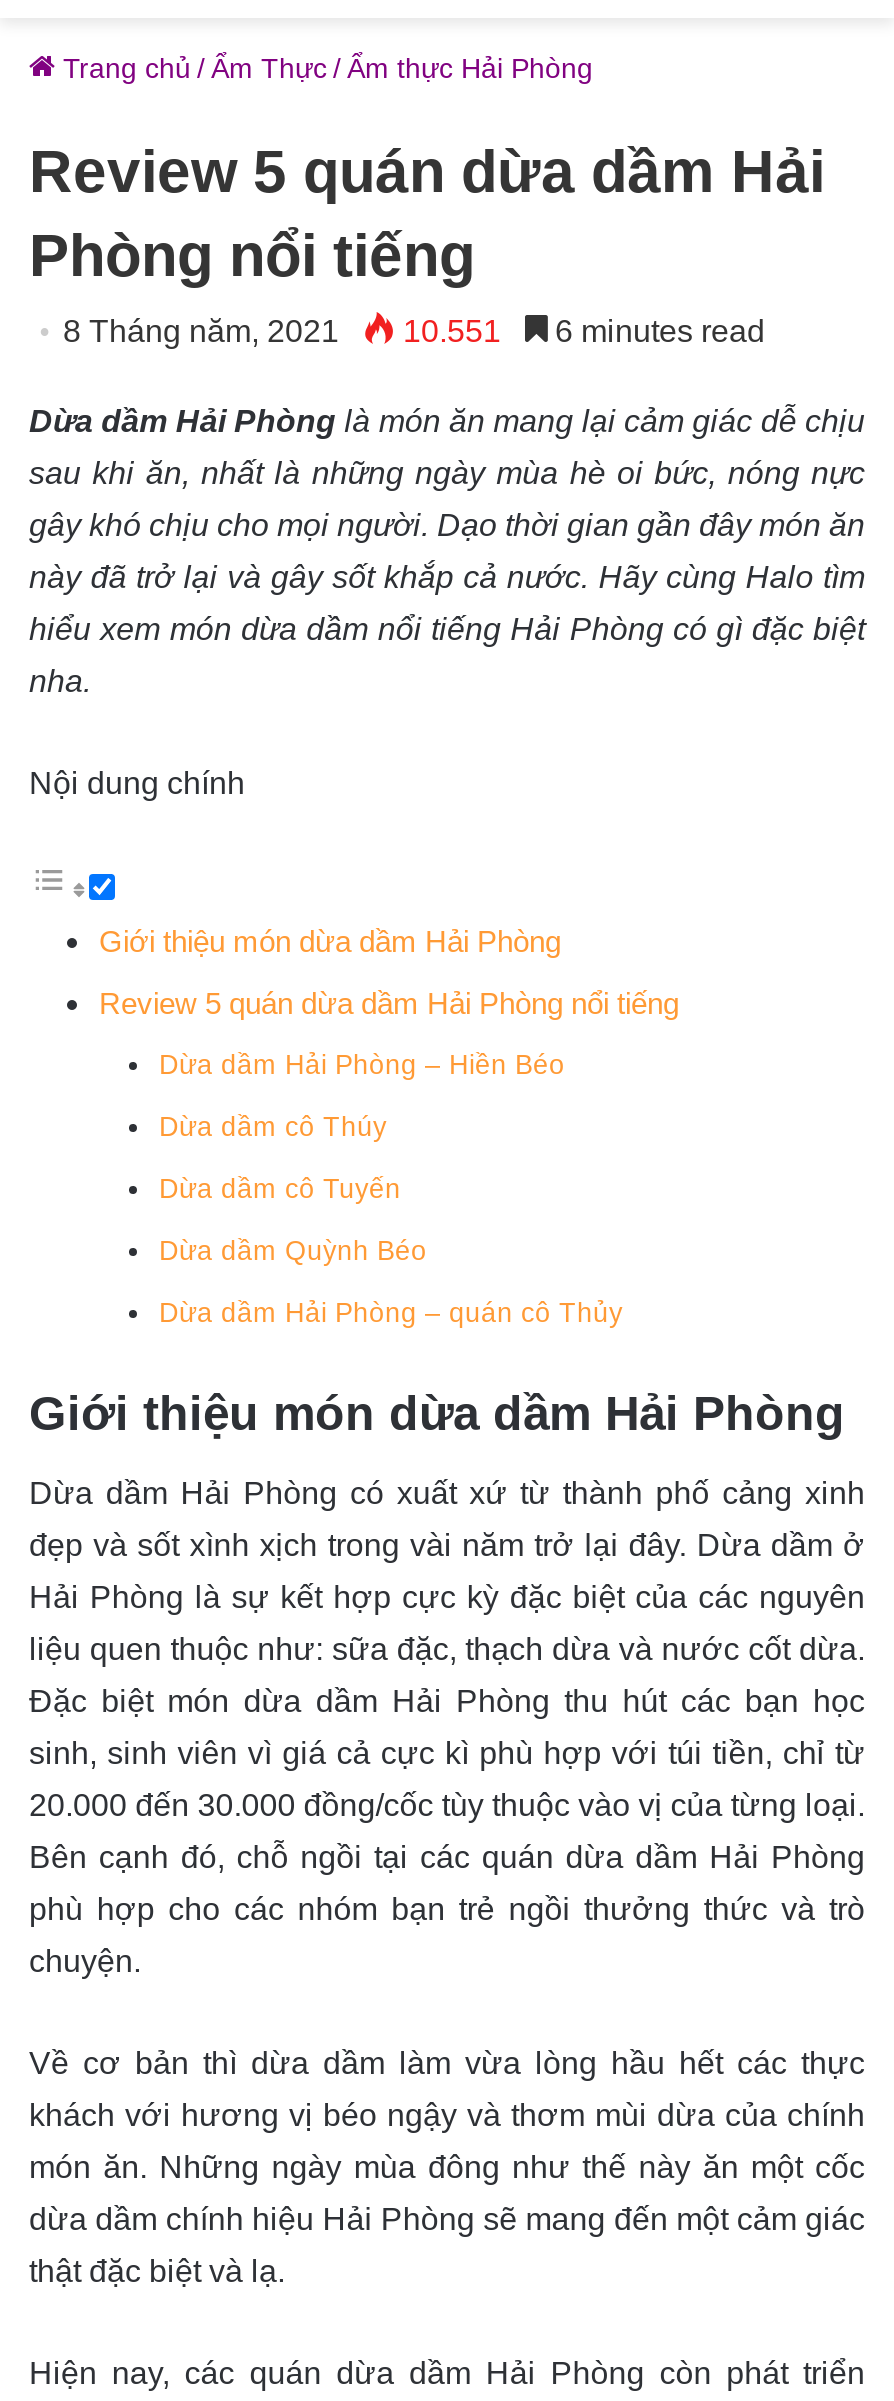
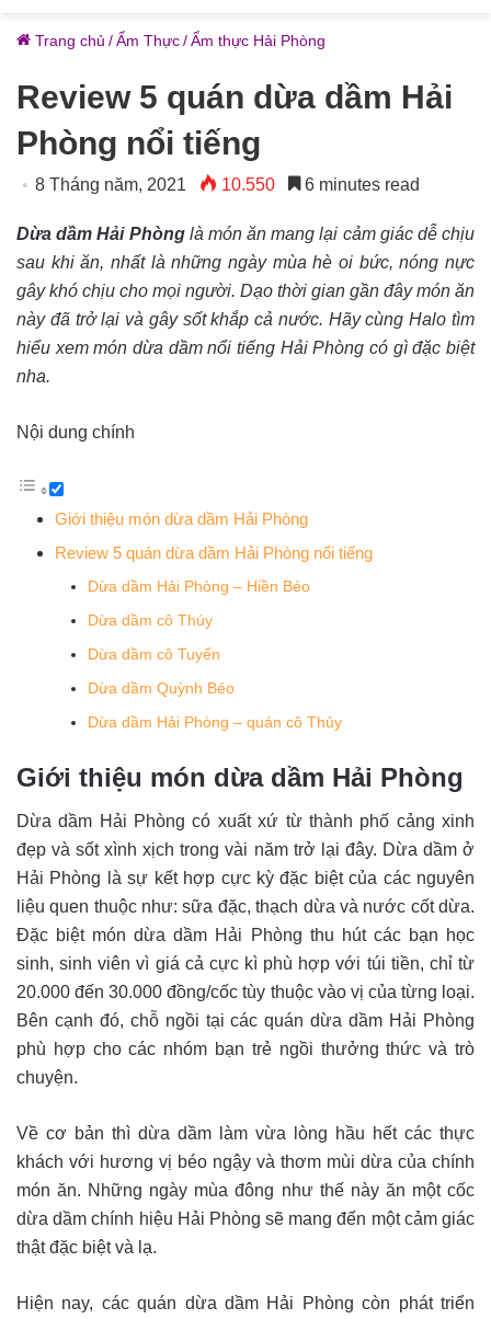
[63,314,765,348] 8 Tháng năm, 2021 10.551 6 minutes read -> [35,175,420,194] 8 Tháng năm, 2021 10.550 6 minutes read

